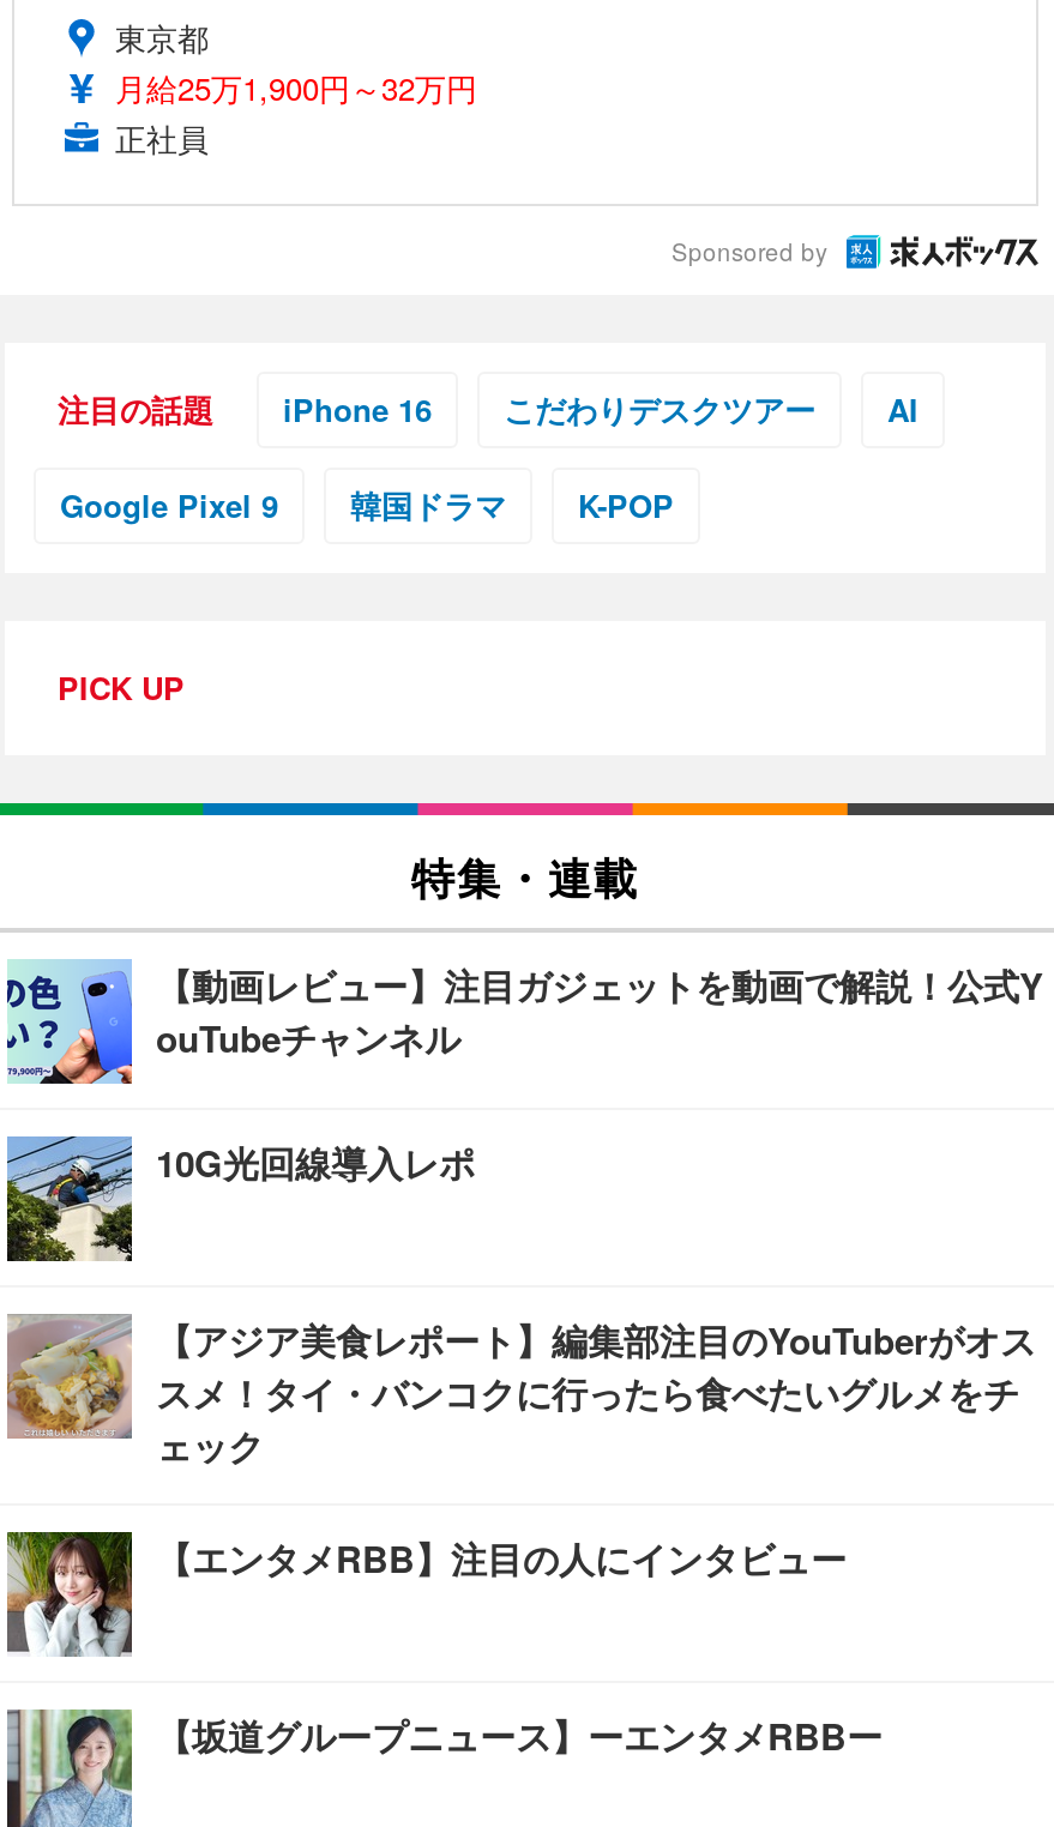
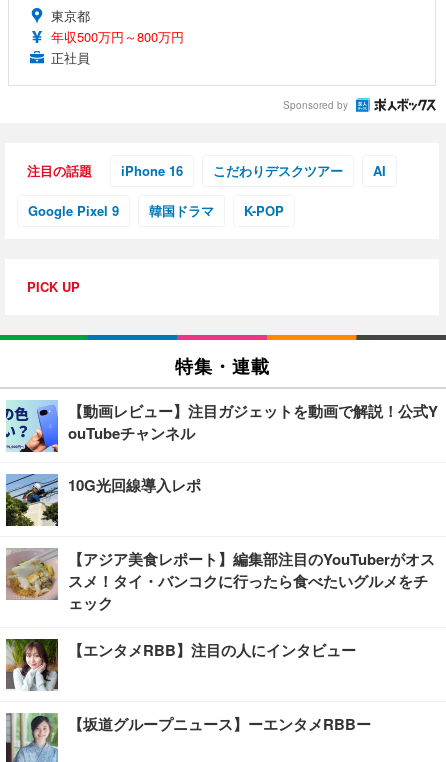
[115,64,477,109] 月給25万1,900円～32万円 -> [51,26,184,45] 年収500万円～800万円

